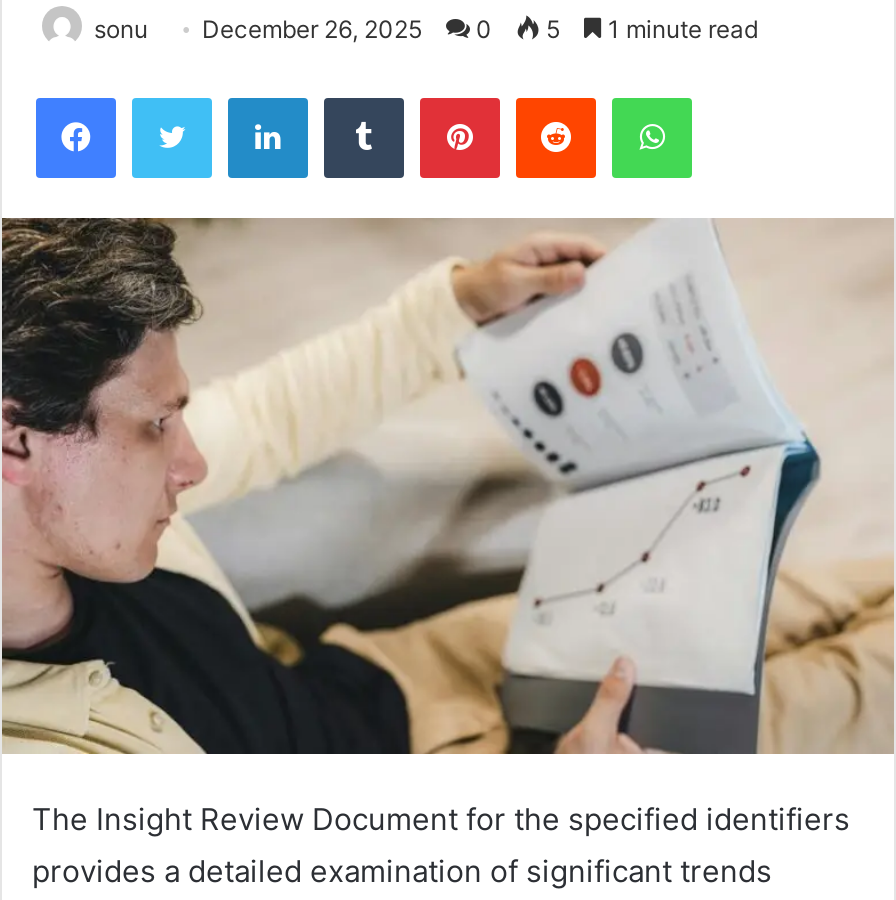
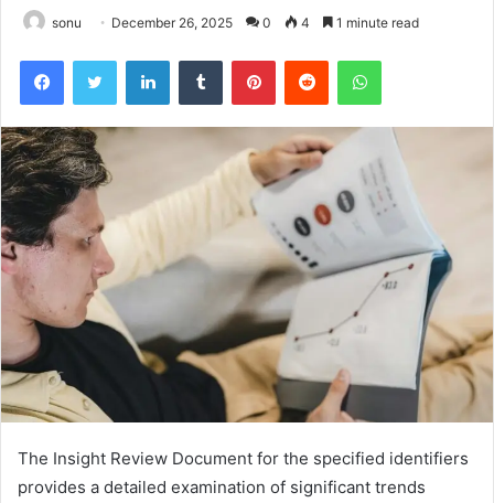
[94,14,758,44] sonu December 26, 2025 0 5 1 minute read -> [52,14,419,31] sonu December 26, 2025 0 4 1 minute read

